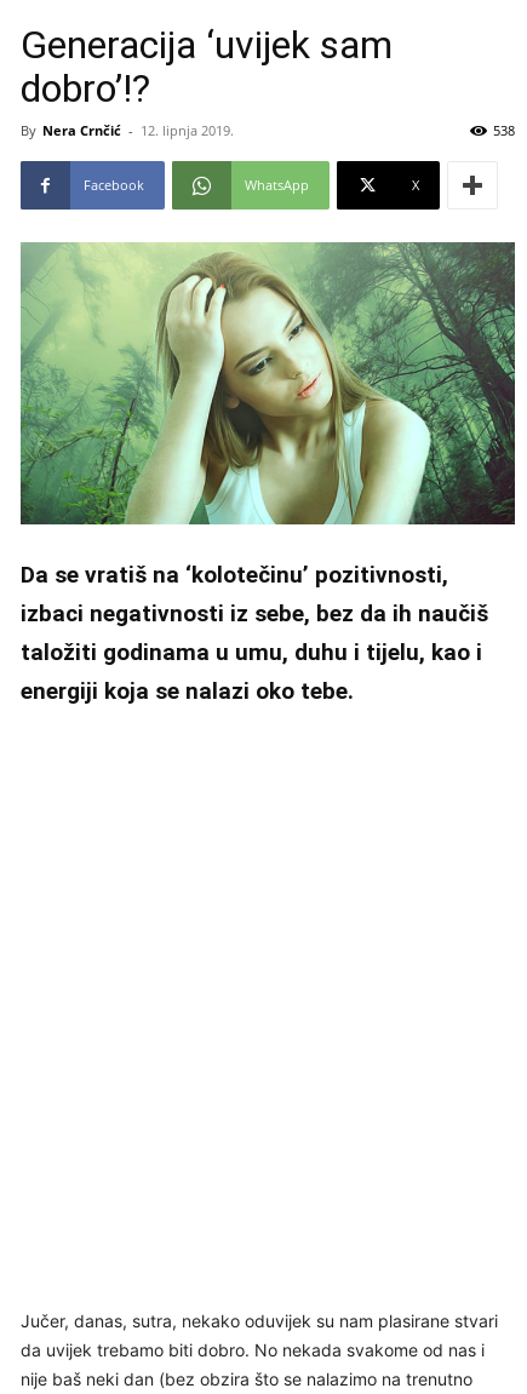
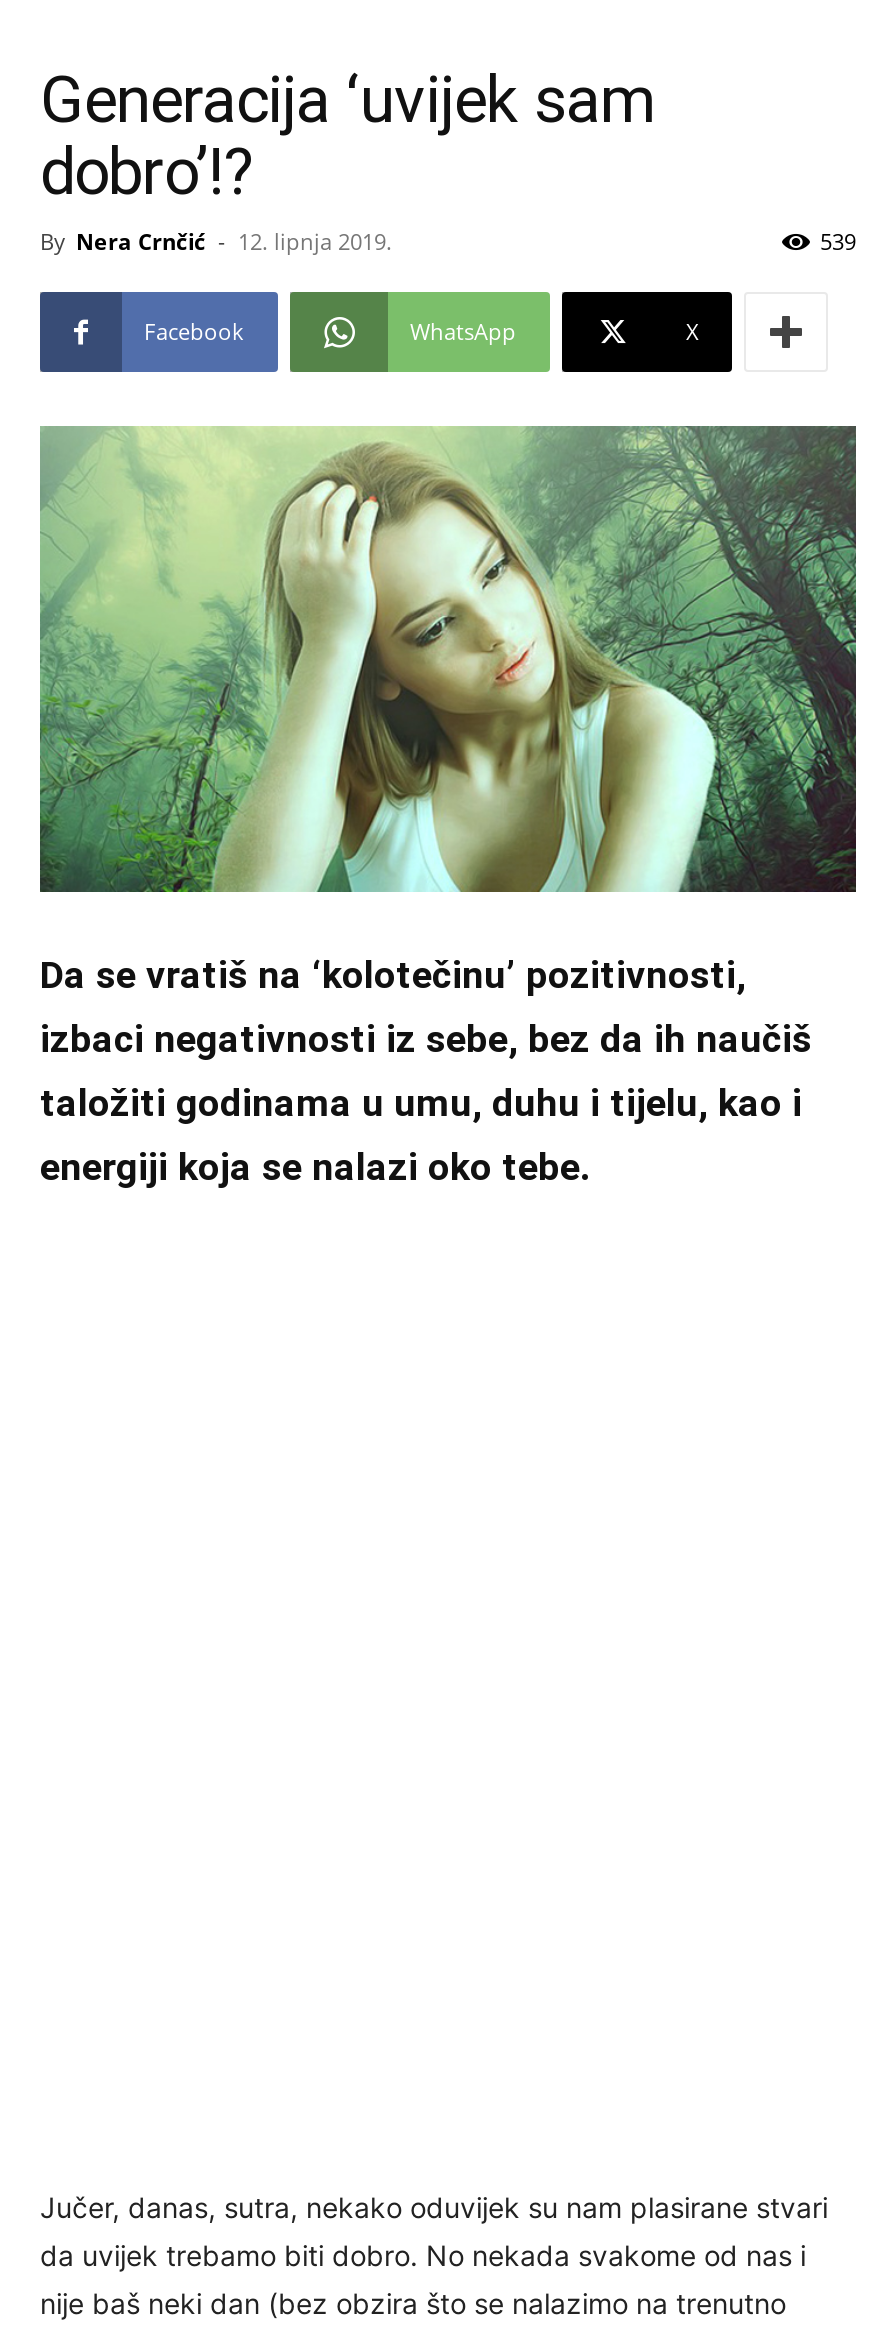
[493,121,515,139] 538 -> [820,226,856,256] 539

